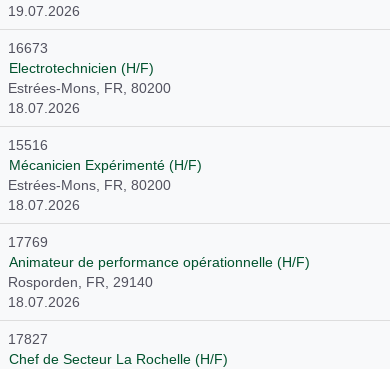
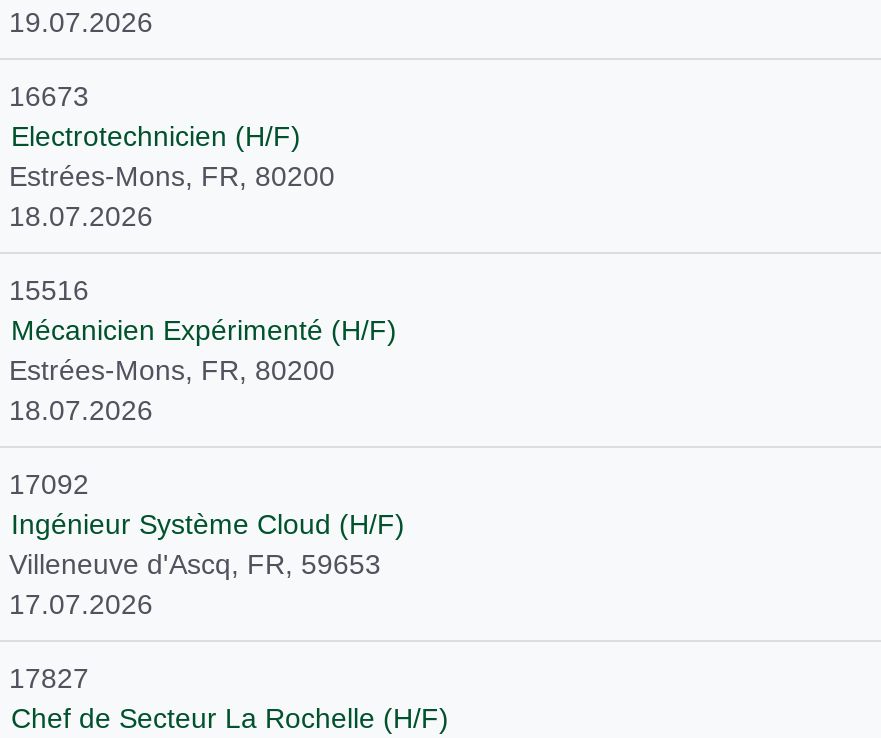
[8,234,310,310] 17769 | Animateur de performance opérationnelle (H/F) | Rosporden, FR, 29140 | 18.07.2026 -> [9,468,405,620] 17092 | Ingénieur Système Cloud (H/F) | Villeneuve d'Ascq, FR, 59653 | 17.07.2026

